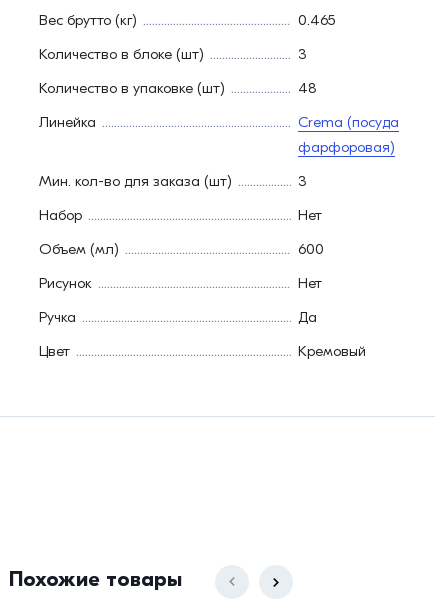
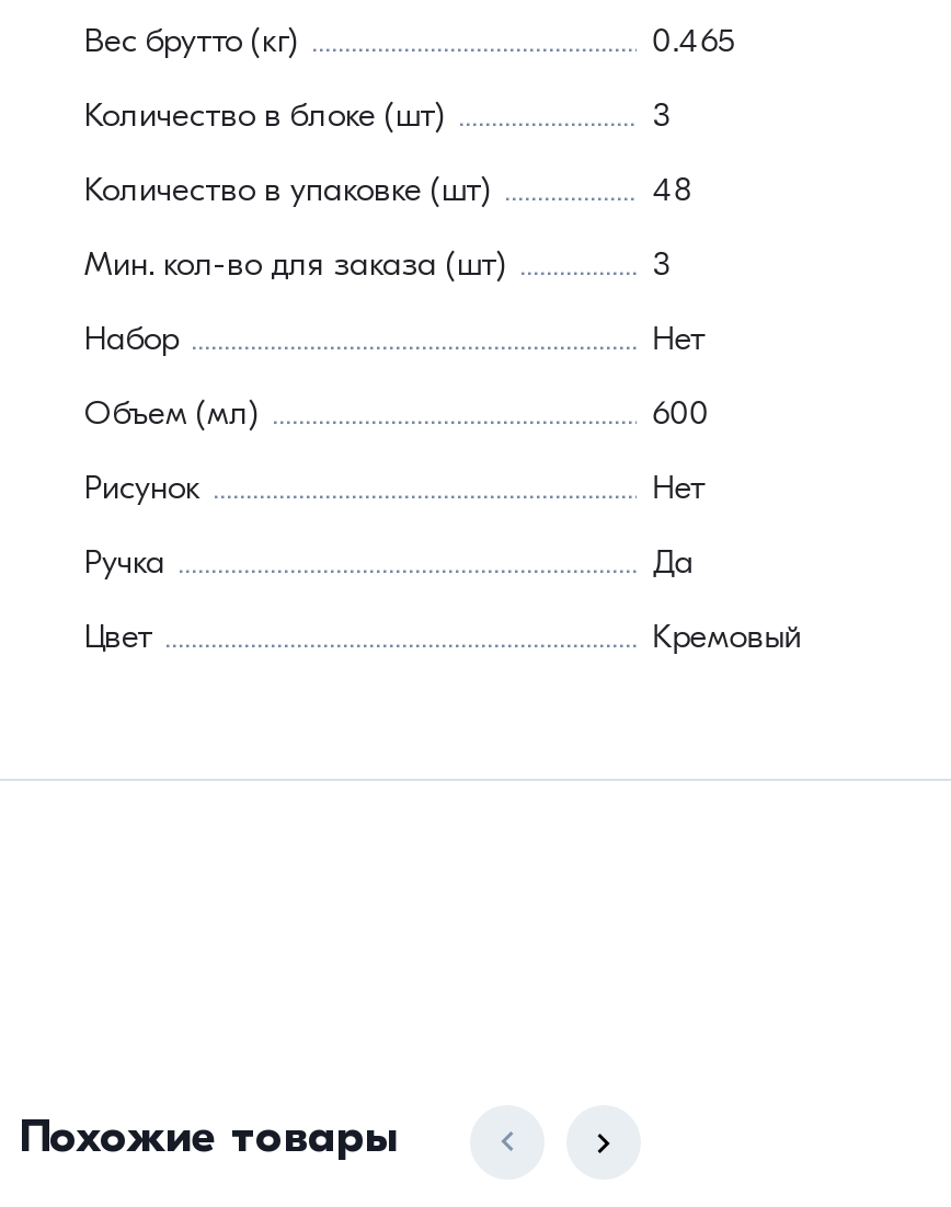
[39,112,399,155] Линейка | Crema (посуда | фарфоровая) -> none

